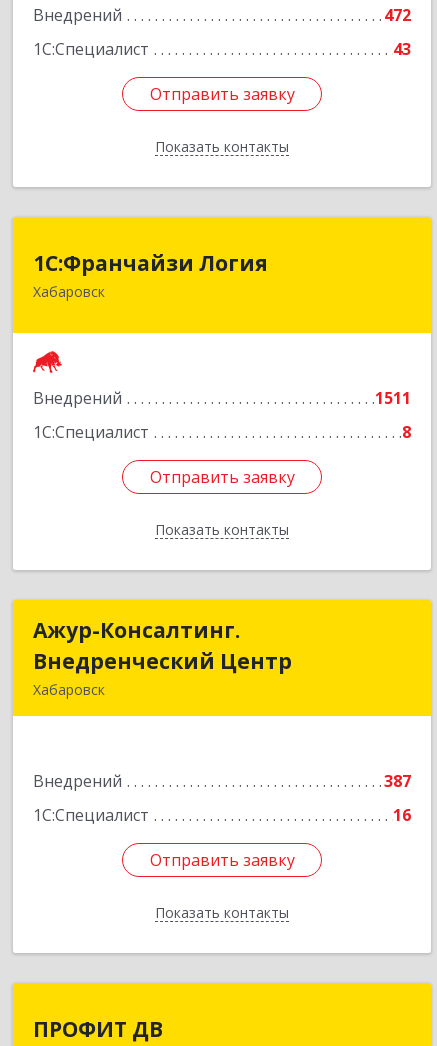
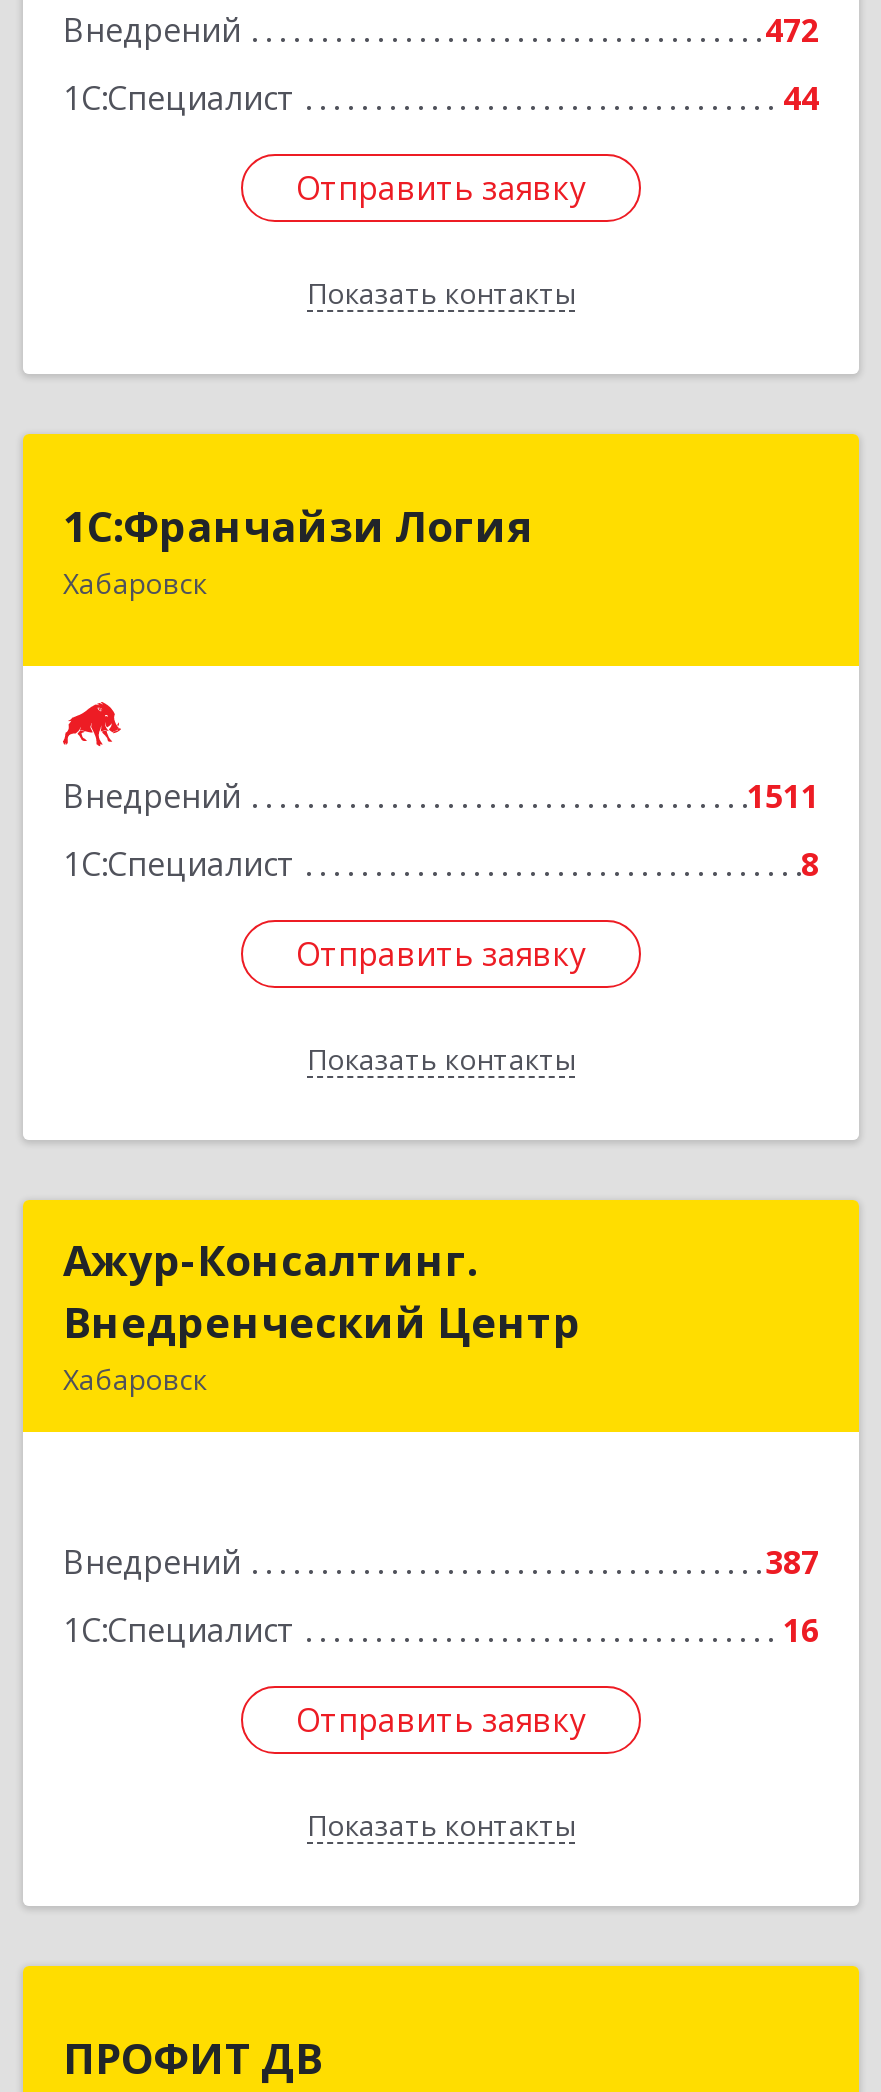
[393,38,411,60] 43 -> [783,76,819,120] 44

